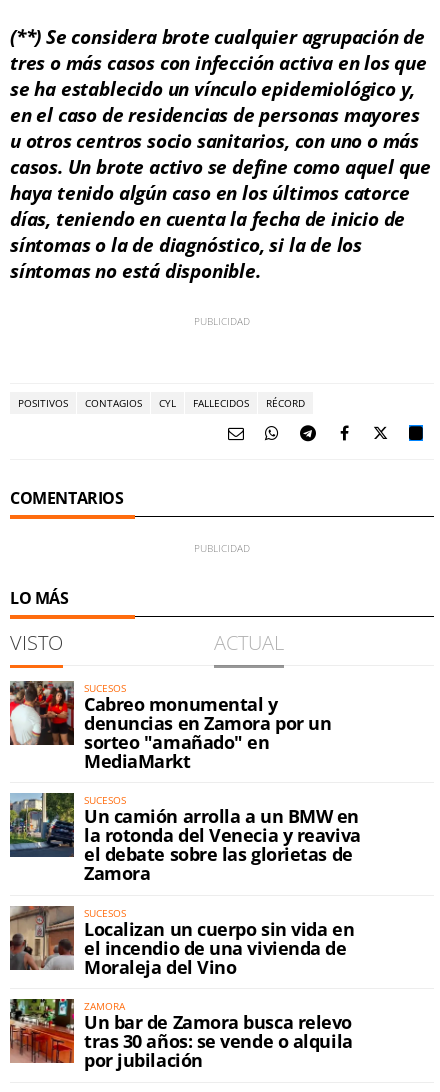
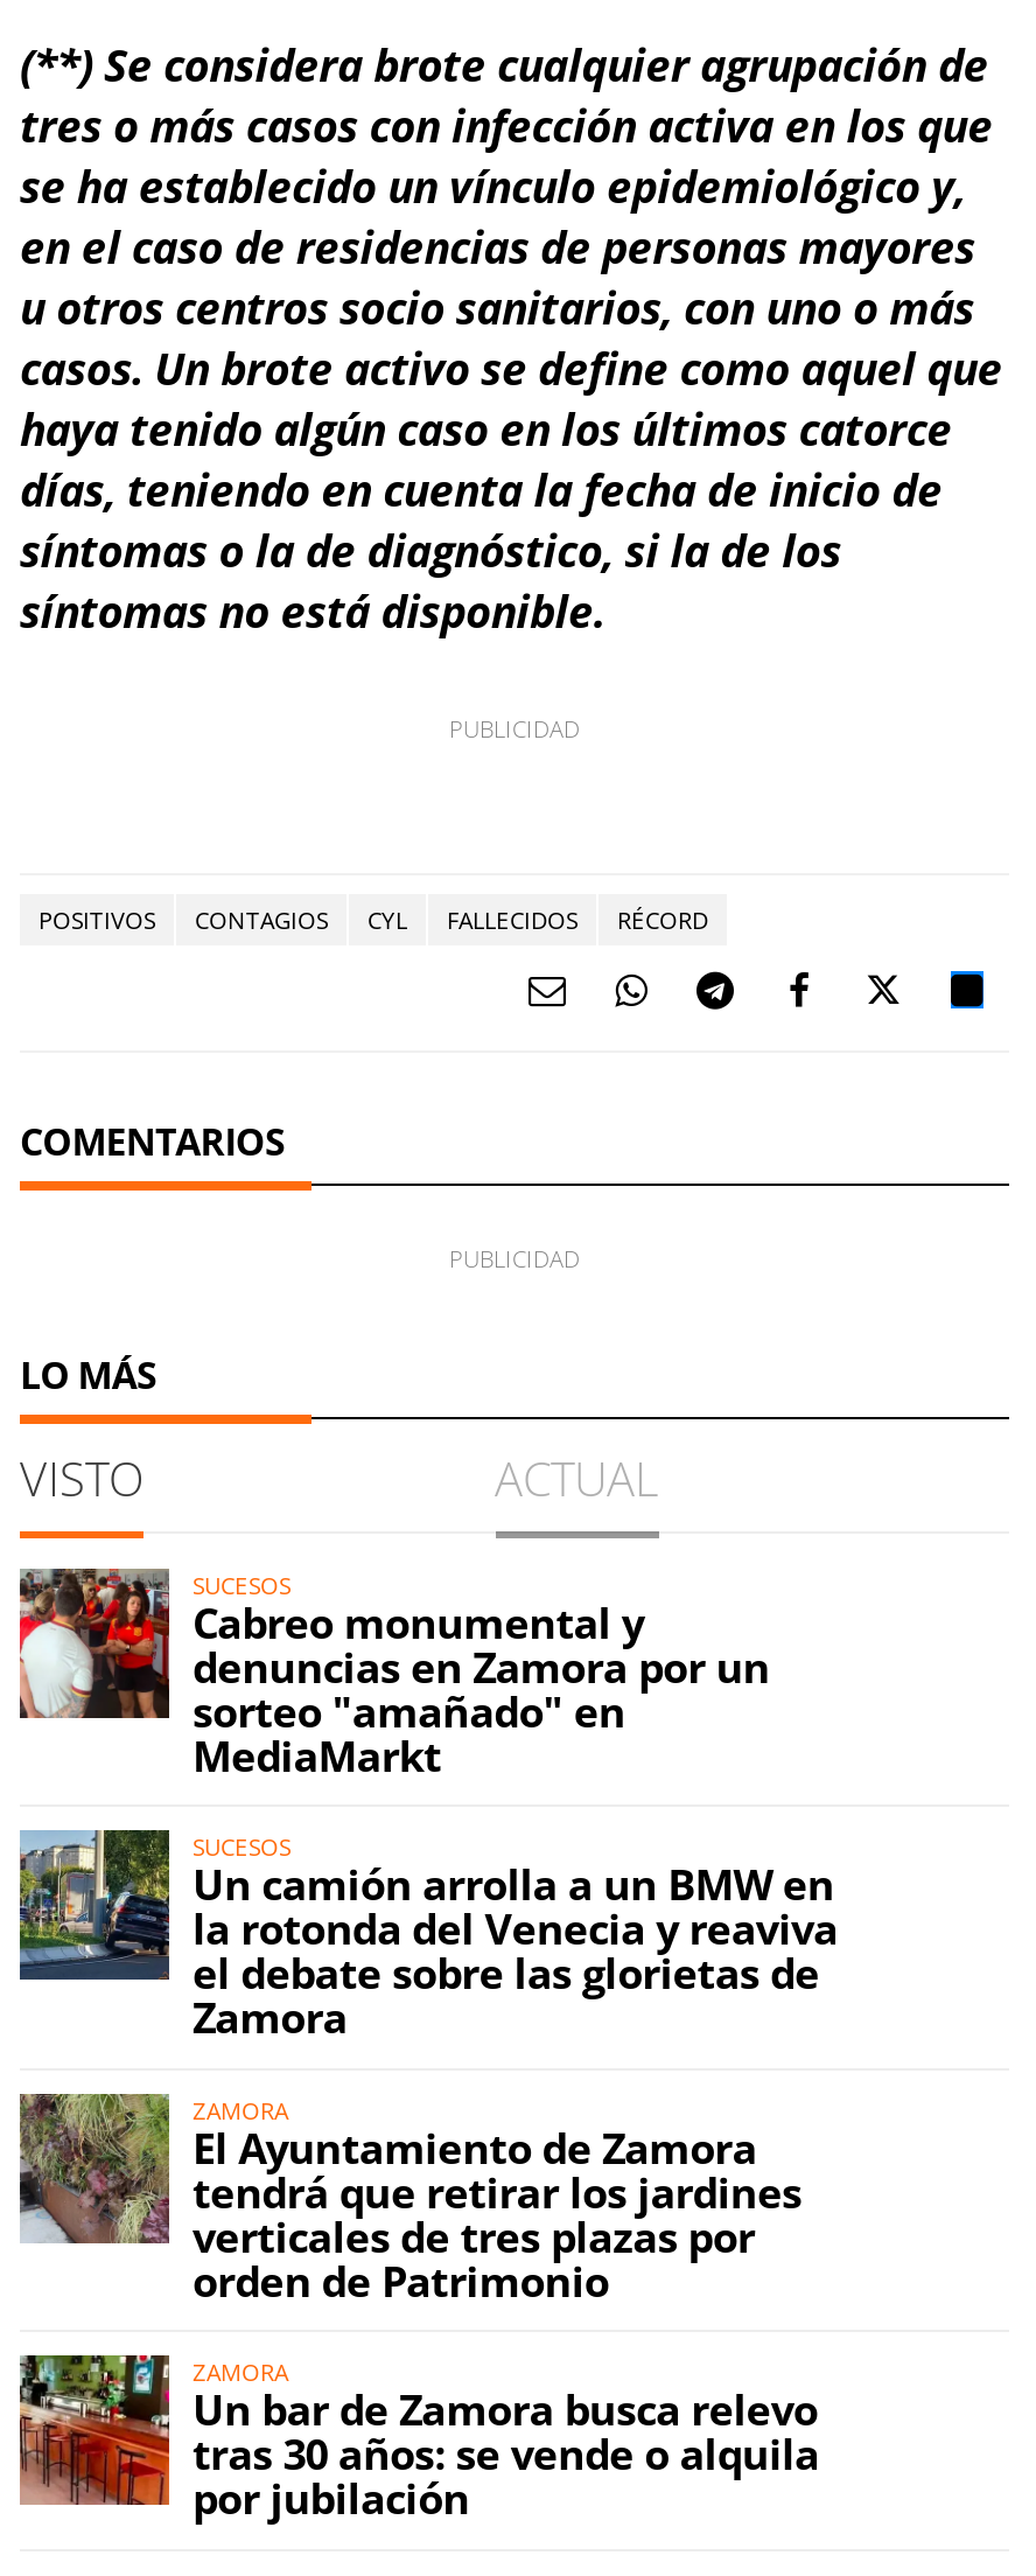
[9,905,354,979] [image] | SUCESOS | Localizan un cuerpo sin vida en | el incendio de una vivienda de | Moraleja del Vino -> [20,2092,801,2308] [image] | ZAMORA | El Ayuntamiento de Zamora | tendrá que retirar los jardines | verticales de tres plazas por | orden de Patrimonio

